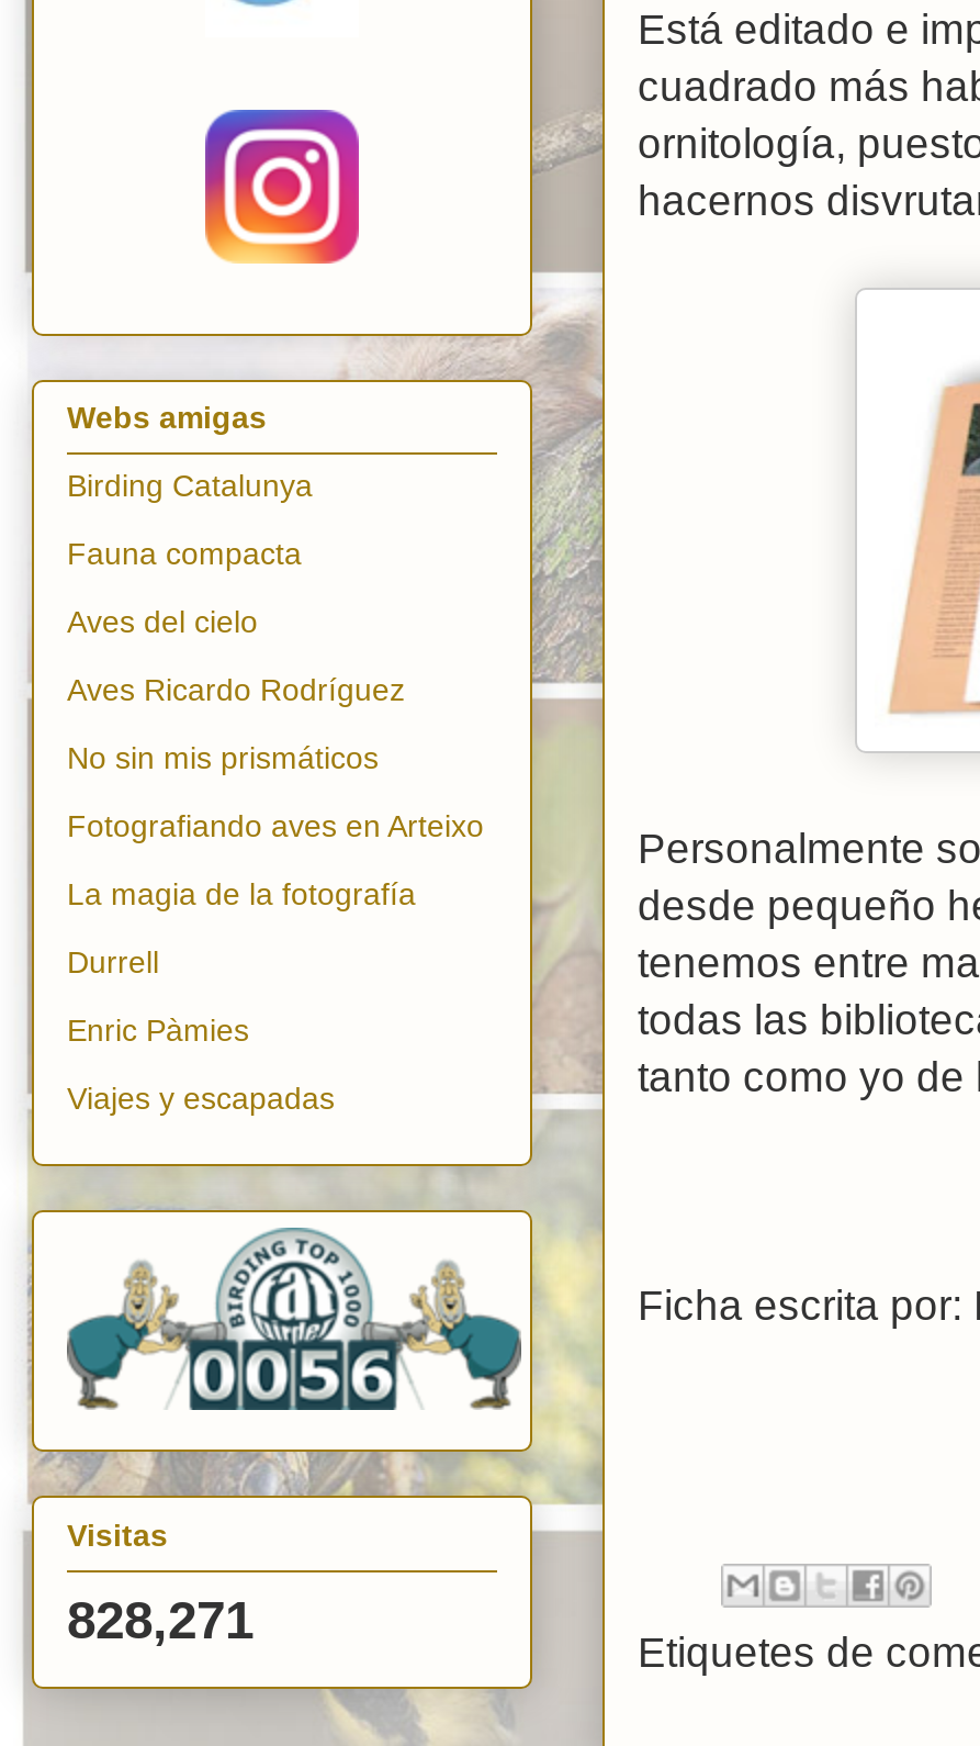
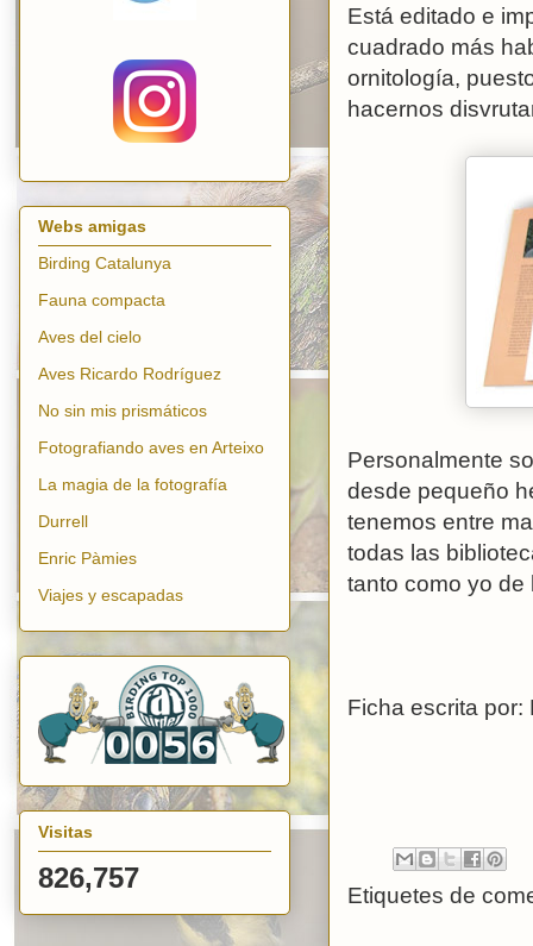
[67,1589,254,1649] 828,271 -> [38,861,139,893] 826,757

